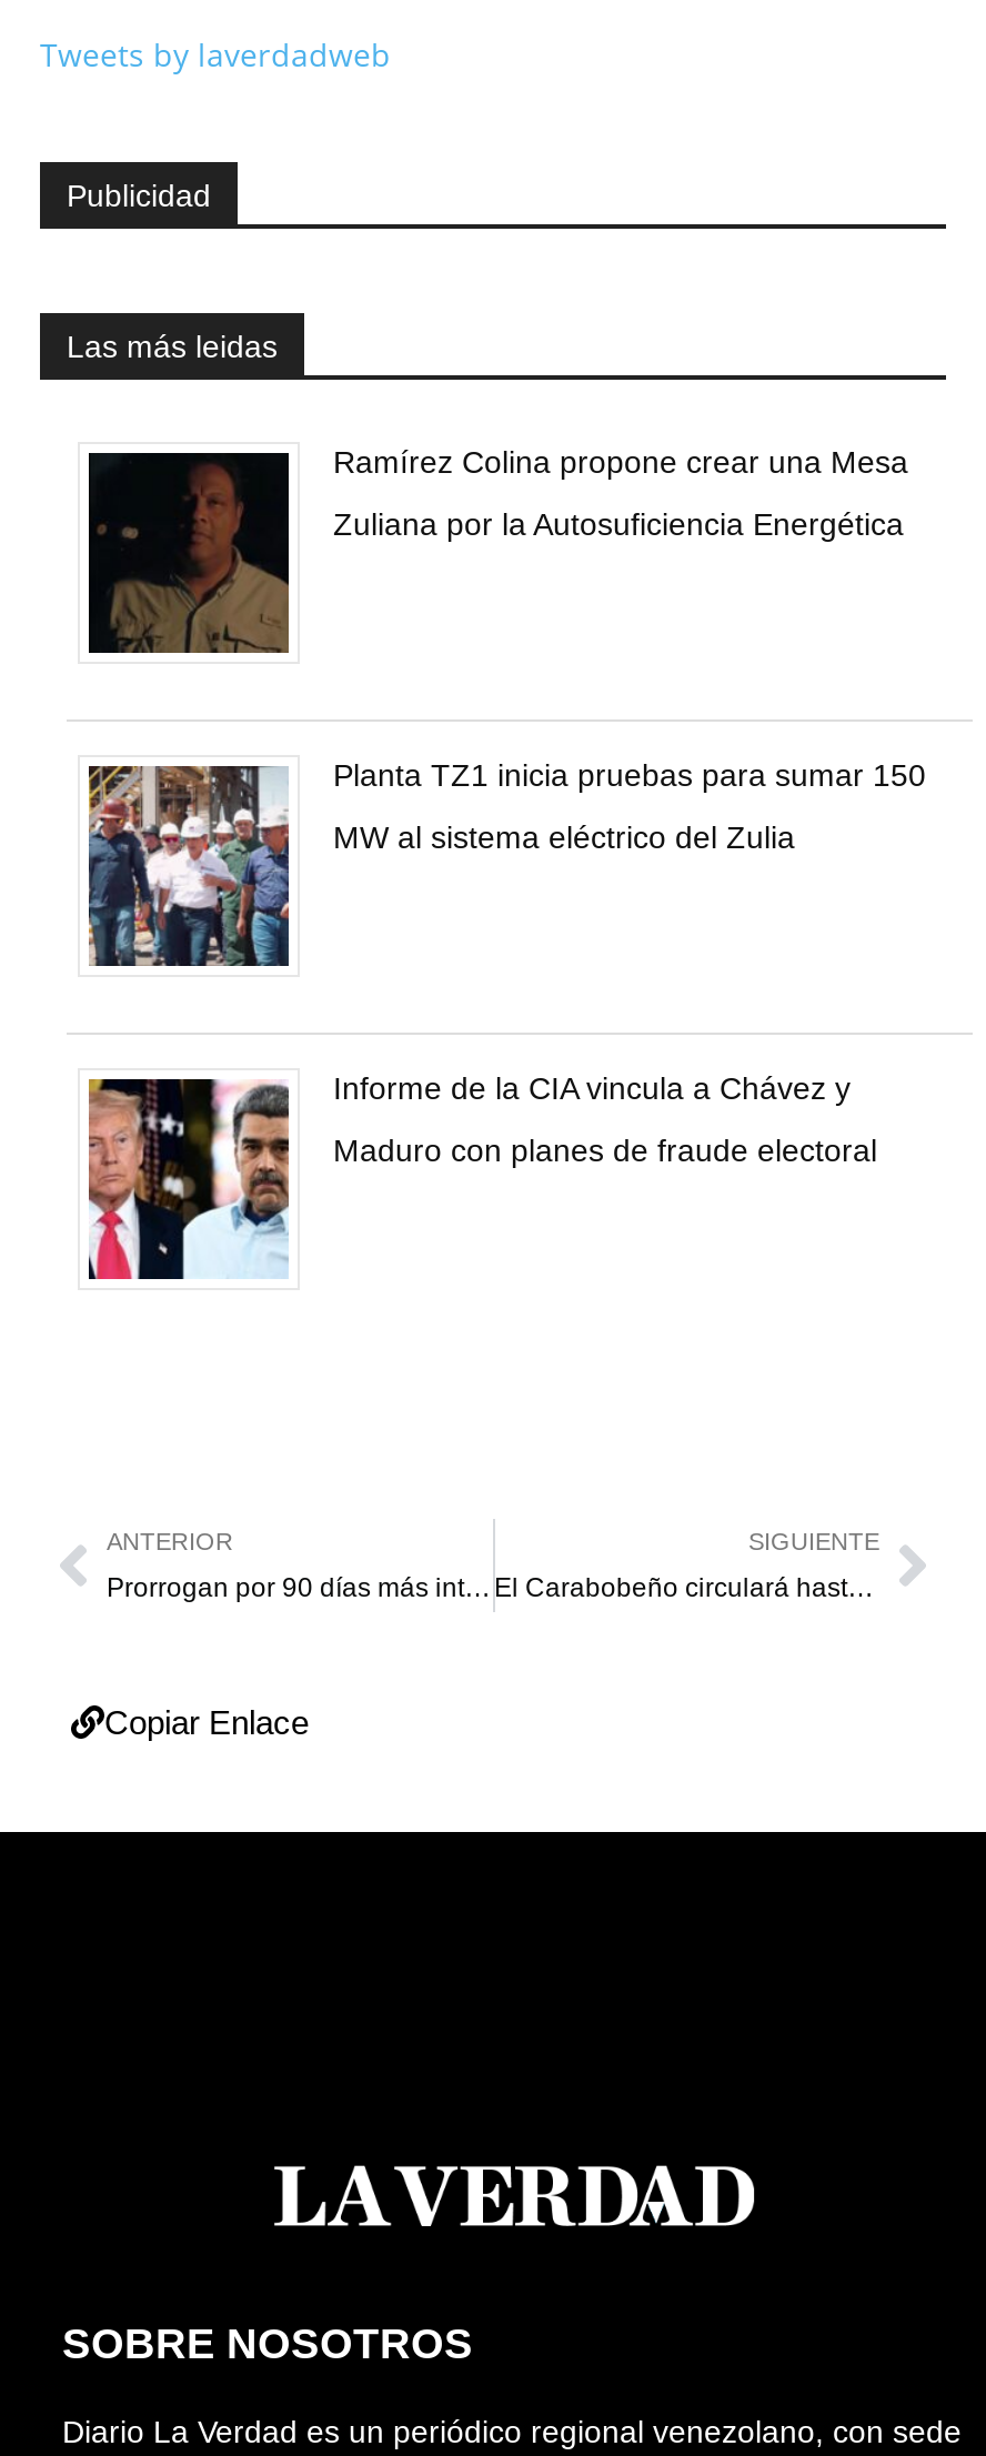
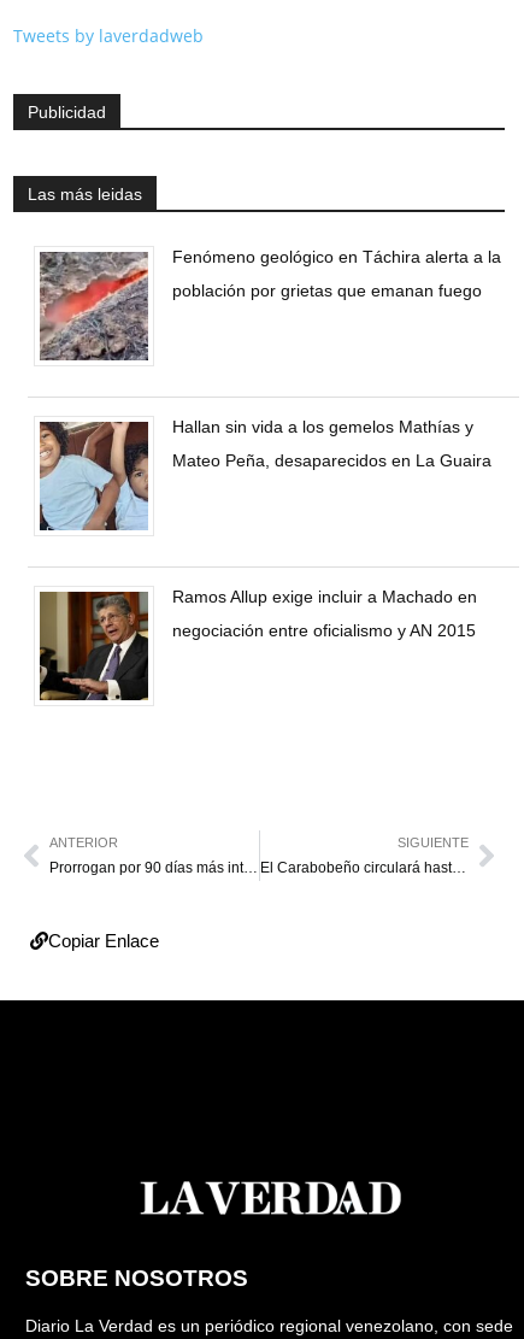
[87,444,908,653] [image] | Ramírez Colina propone crear una Mesa -> [39,247,501,362] [image] | Fenómeno geológico en Táchira alerta a la
[333,506,904,542] Zuliana por la Autosuficiencia Energética -> [172,281,482,300] población por grietas que emanan fuego
[87,757,926,968] [image] | Planta TZ1 inicia pruebas para sumar 150 -> [39,417,473,532] [image] | Hallan sin vida a los gemelos Mathías y
[333,819,795,855] MW al sistema eléctrico del Zulia -> [172,451,491,470] Mateo Peña, desaparecidos en La Guaira
[89,1070,851,1281] [image] | Informe de la CIA vincula a Chávez y -> [39,587,477,701] [image] | Ramos Allup exige incluir a Machado en
[333,1132,877,1168] Maduro con planes de fraude electoral -> [172,621,476,640] negociación entre oficialismo y AN 2015

